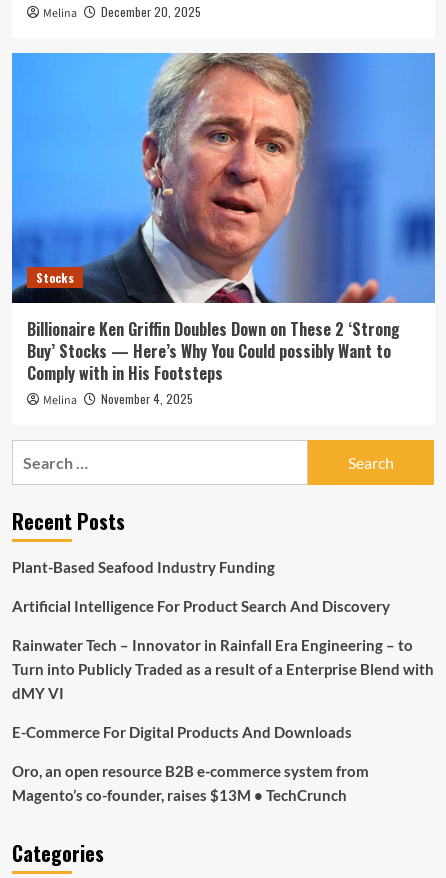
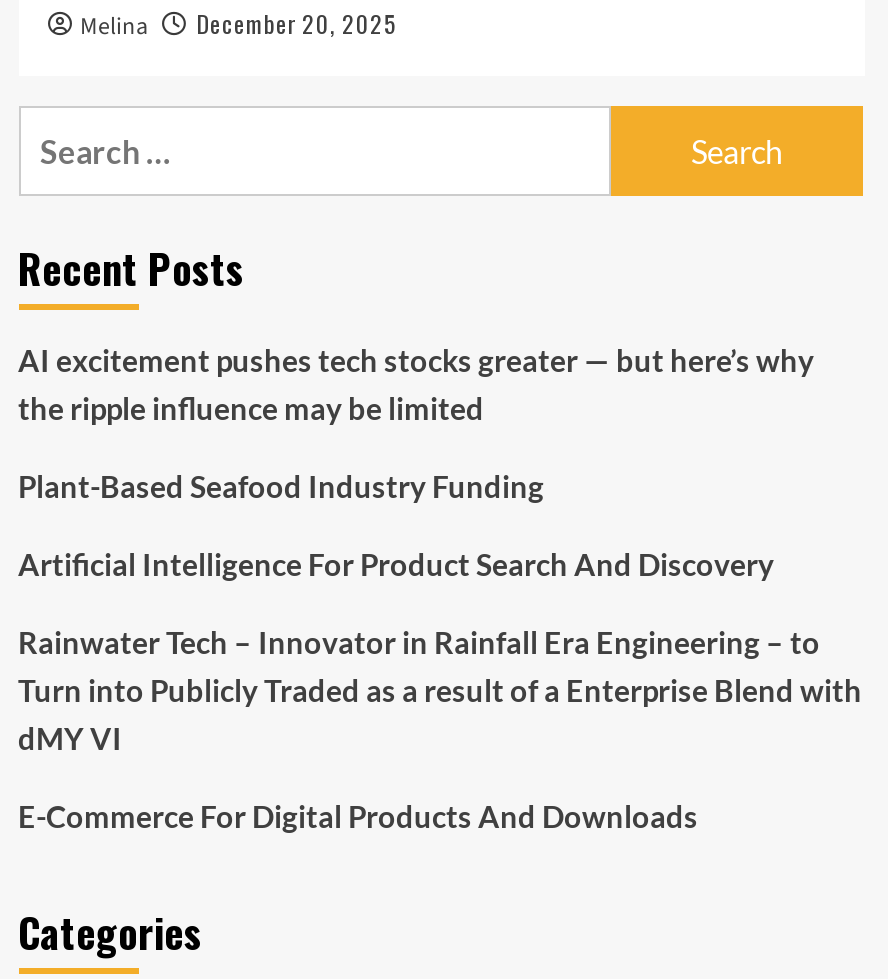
[11,52,436,409] [image] | Stocks | Billionaire Ken Griffin Doubles Down on These 2 ‘Strong | Buy’ Stocks — Here’s Why You Could possibly Want to | Comply with in His Footsteps | Melina | November 4, 2025 -> none
none -> [18,343,814,427] AI excitement pushes tech stocks greater — but here’s why | the ripple influence may be limited
[11,762,368,804] Oro, an open resource B2B e-commerce system from | Magento’s co-founder, raises $13M • TechCrunch -> none

